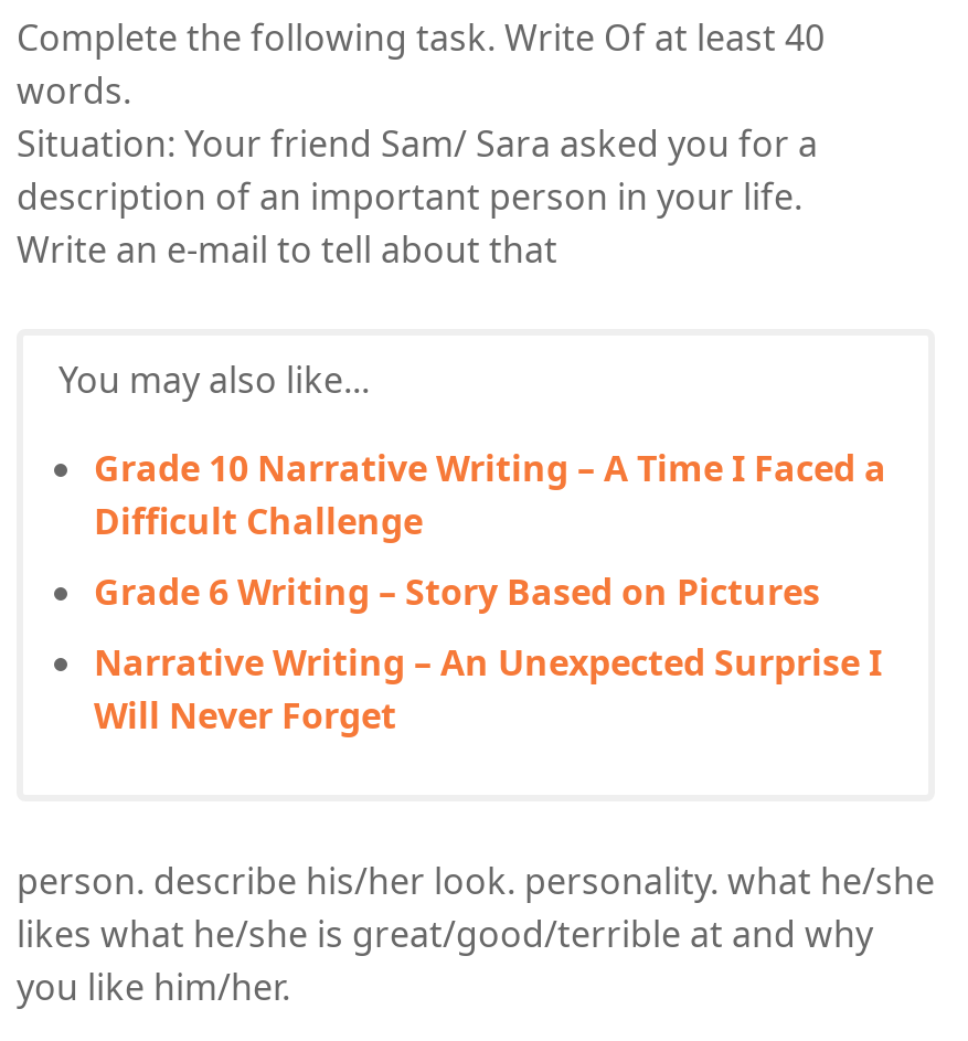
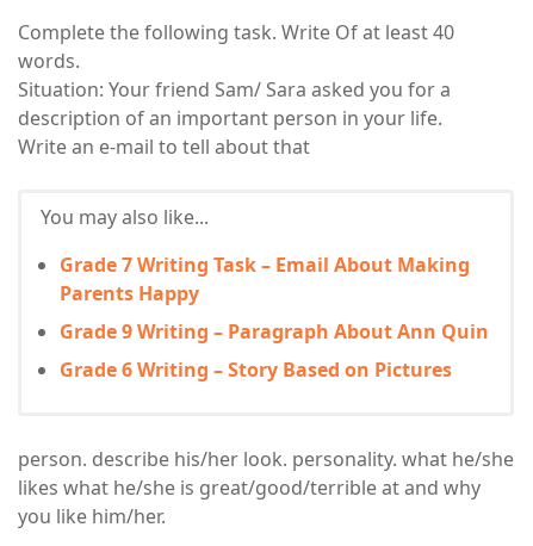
[94,445,886,546] Grade 10 Narrative Writing – A Time I Faced a | Difficult Challenge -> [60,252,489,345] Grade 7 Writing Task – Email About Making | Parents Happy | Grade 9 Writing – Paragraph About Ann Quin
moved [94,568,820,617] -> [60,357,452,383]: Grade 6 Writing – Story Based on Pictures
[94,639,882,741] Narrative Writing – An Unexpected Surprise I | Will Never Forget -> none

